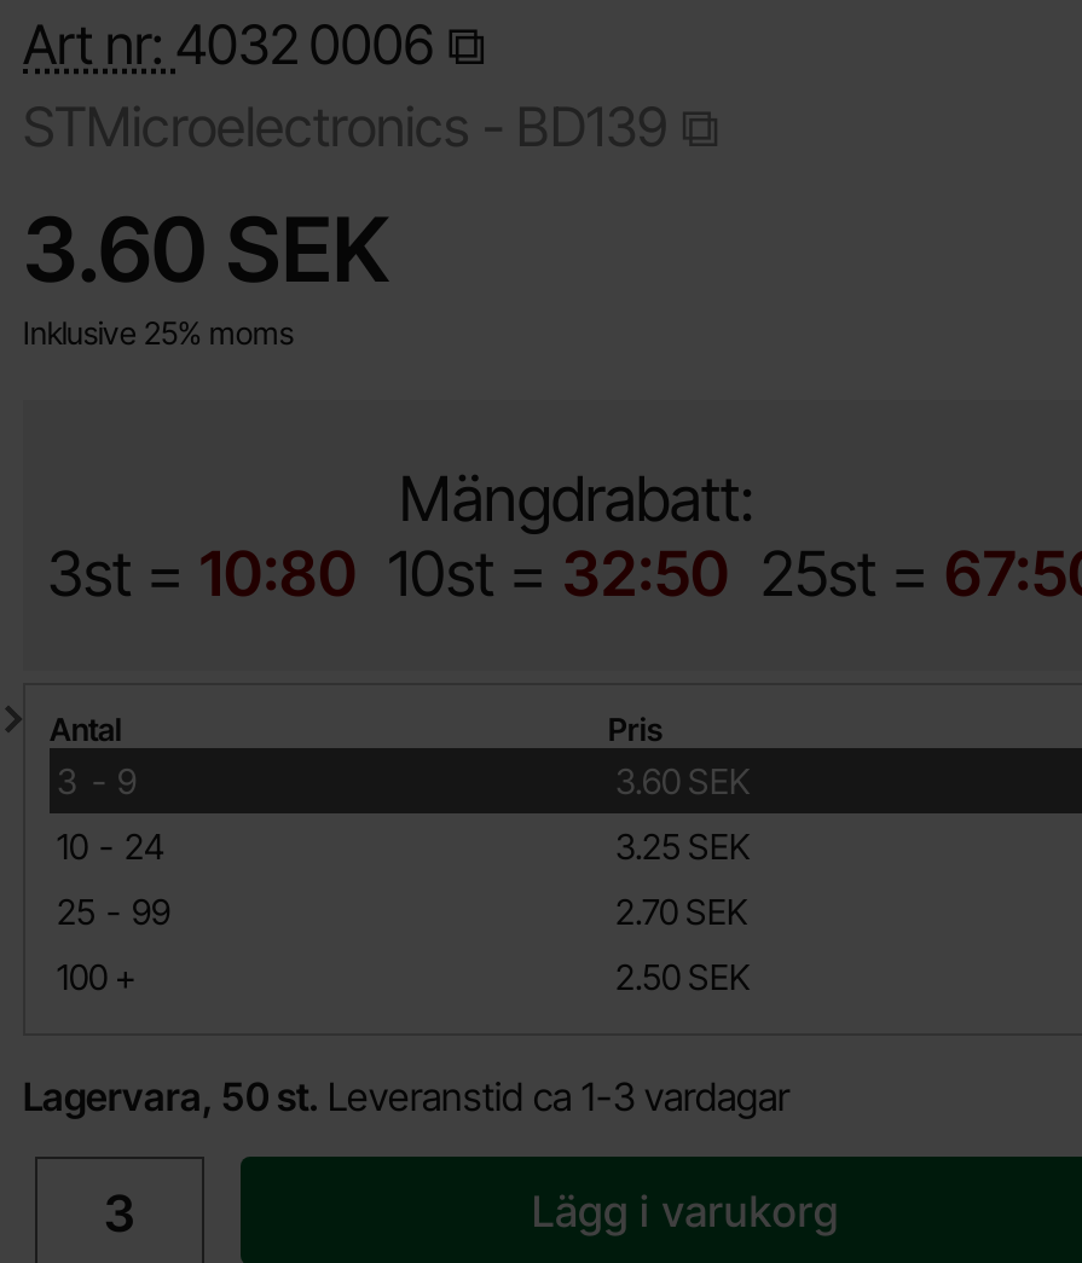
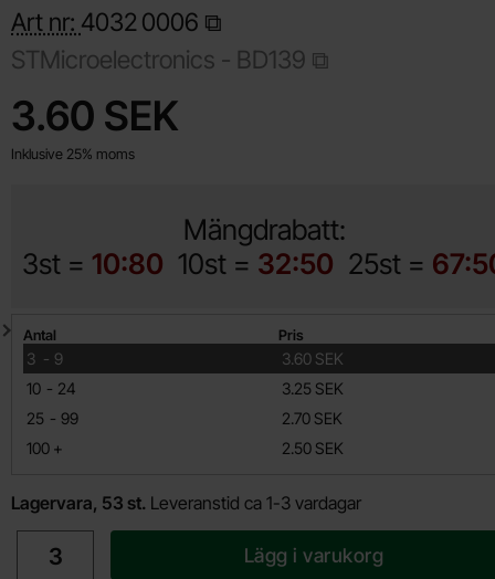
[23,1071,789,1120] Lagervara, 50 st. Leveranstid ca 1-3 vardagar -> [11,491,361,513] Lagervara, 53 st. Leveranstid ca 1-3 vardagar

